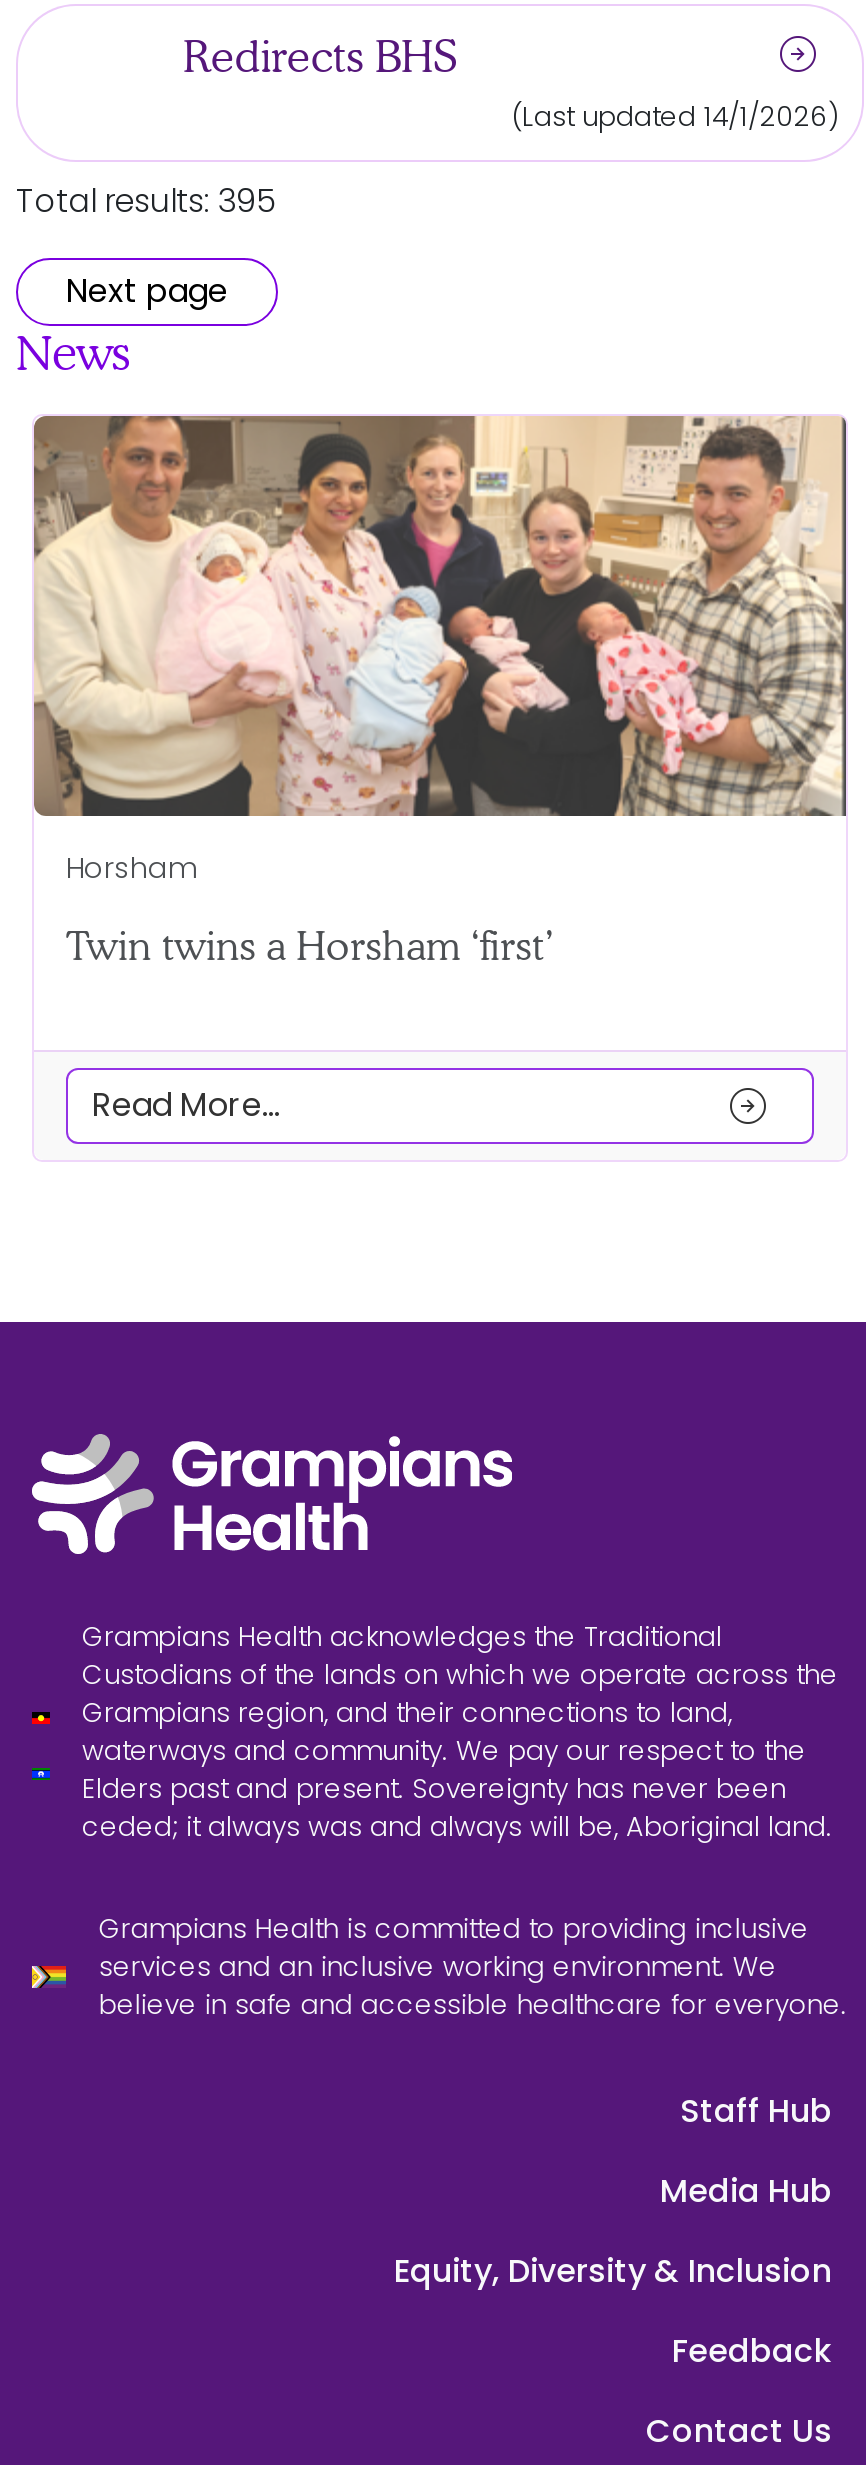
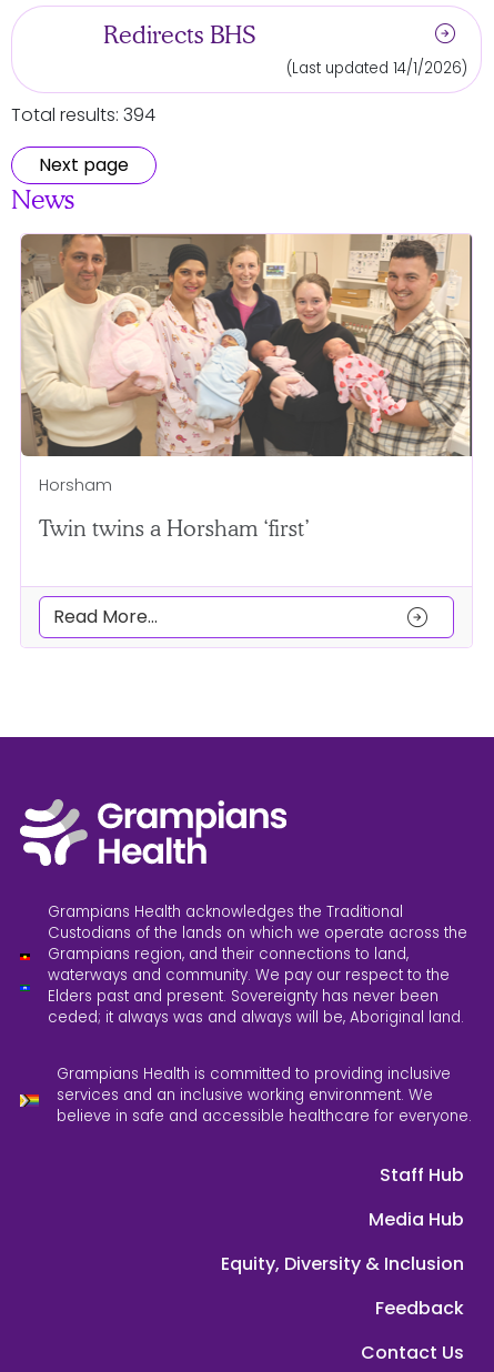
[16,178,276,224] Total results: 395 -> [11,102,155,128] Total results: 394

